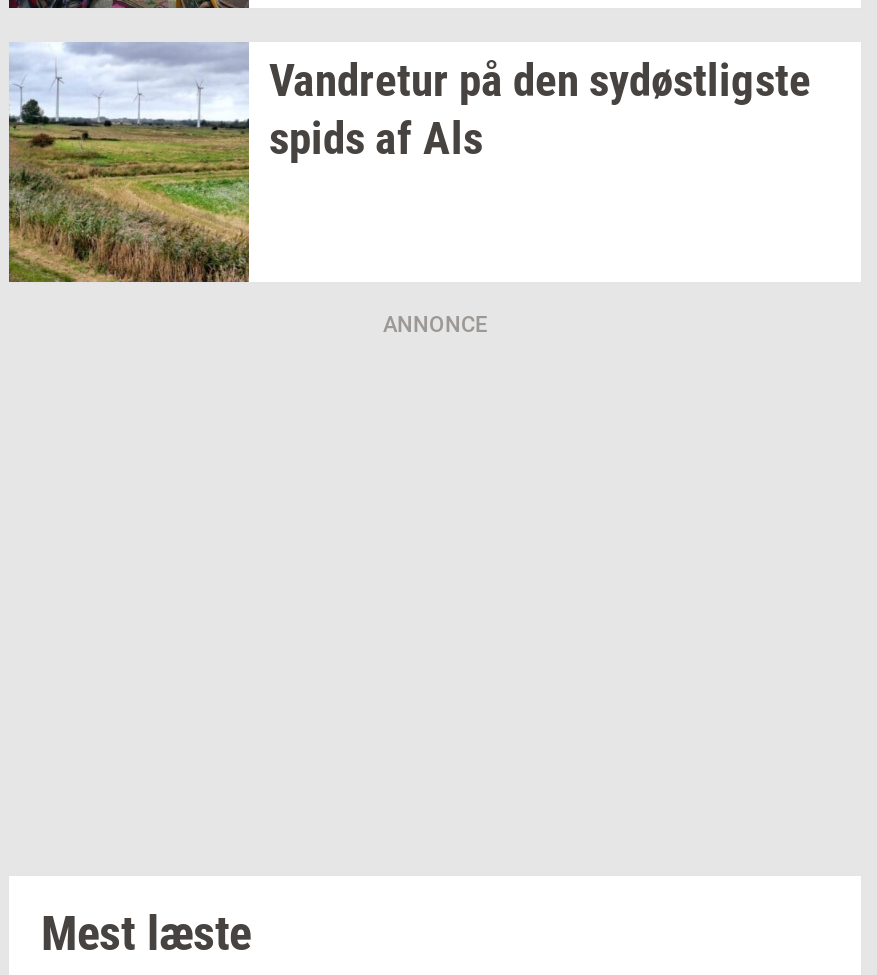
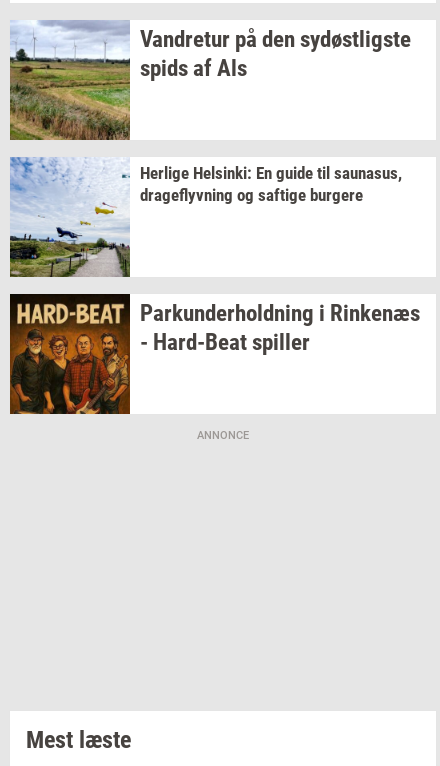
none -> [9,156,402,278] [image] | Herlige Helsinki: En guide til saunasus, | drageflyvning og saftige burgere
none -> [9,293,420,415] [image] | Parkunderholdning i Rinkenæs | - Hard-Beat spiller

